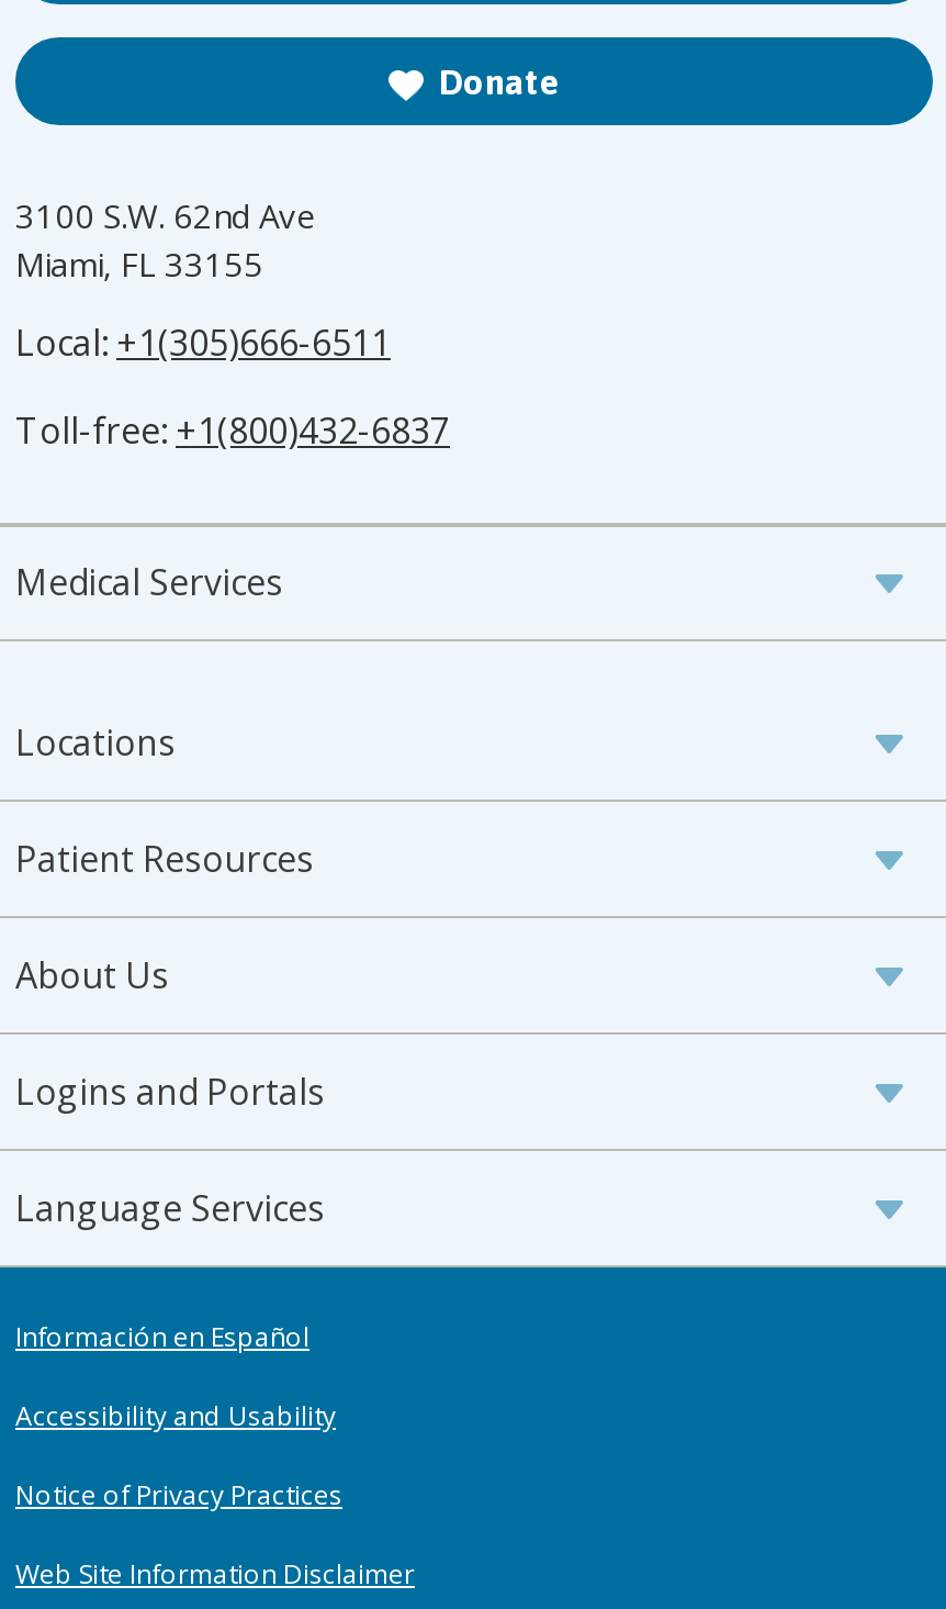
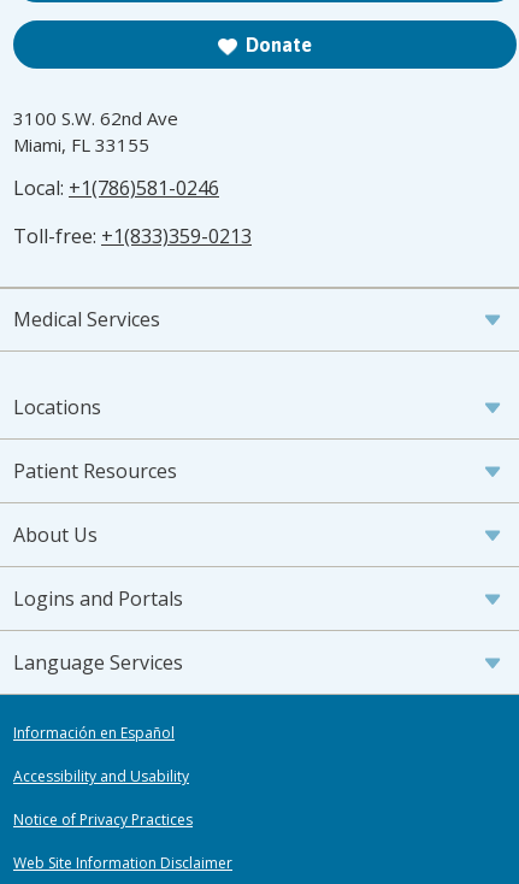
[15,319,391,367] Local: +1(305)666-6511 -> [13,175,219,201] Local: +1(786)581-0246
[15,407,450,455] Toll-free: +1(800)432-6837 -> [13,223,252,250] Toll-free: +1(833)359-0213

